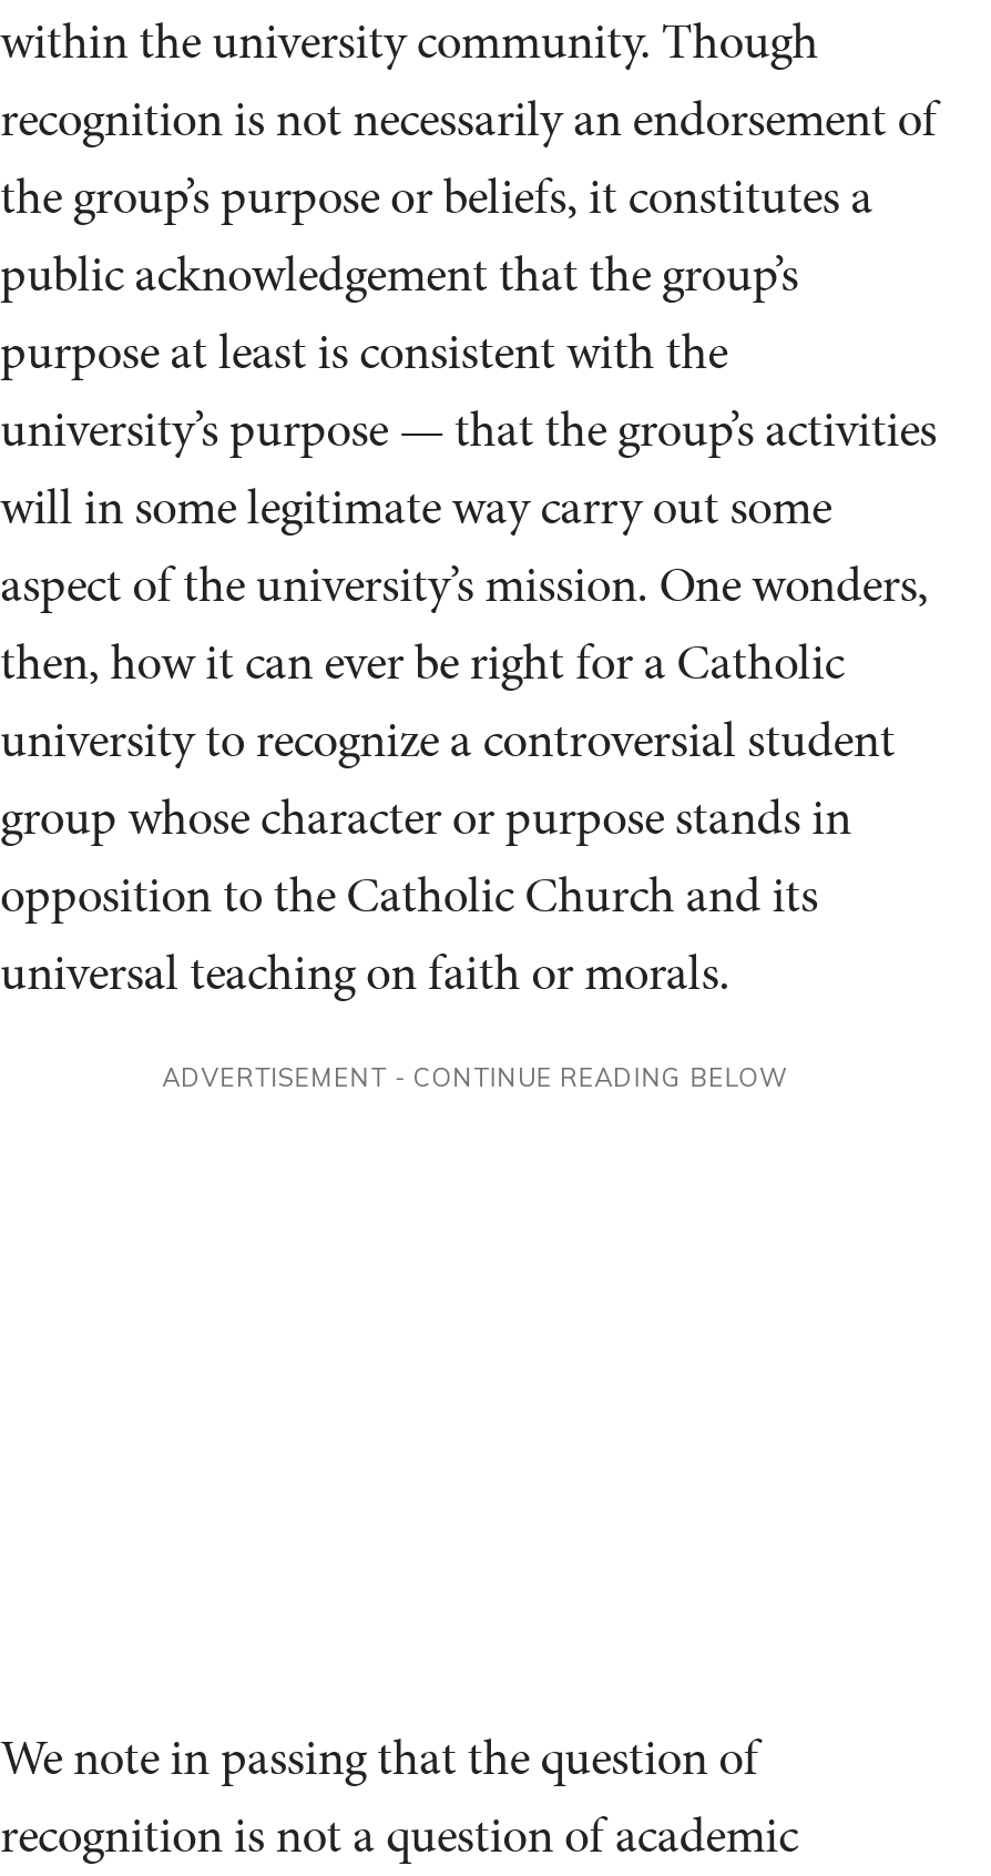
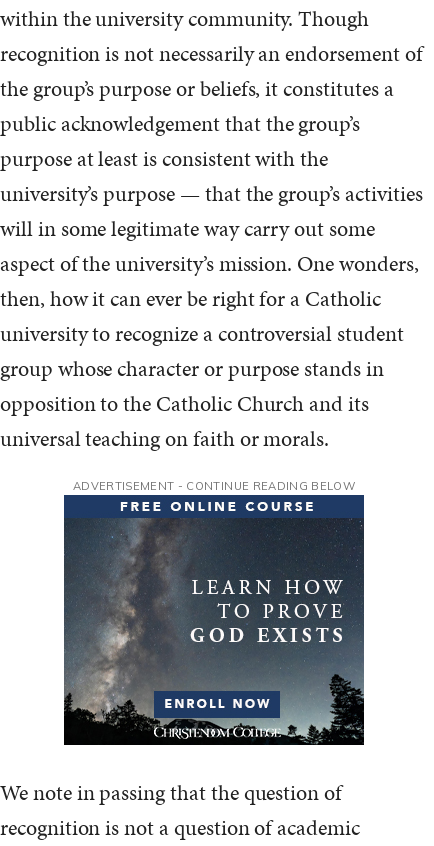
none -> [63,494,365,746] [image]

